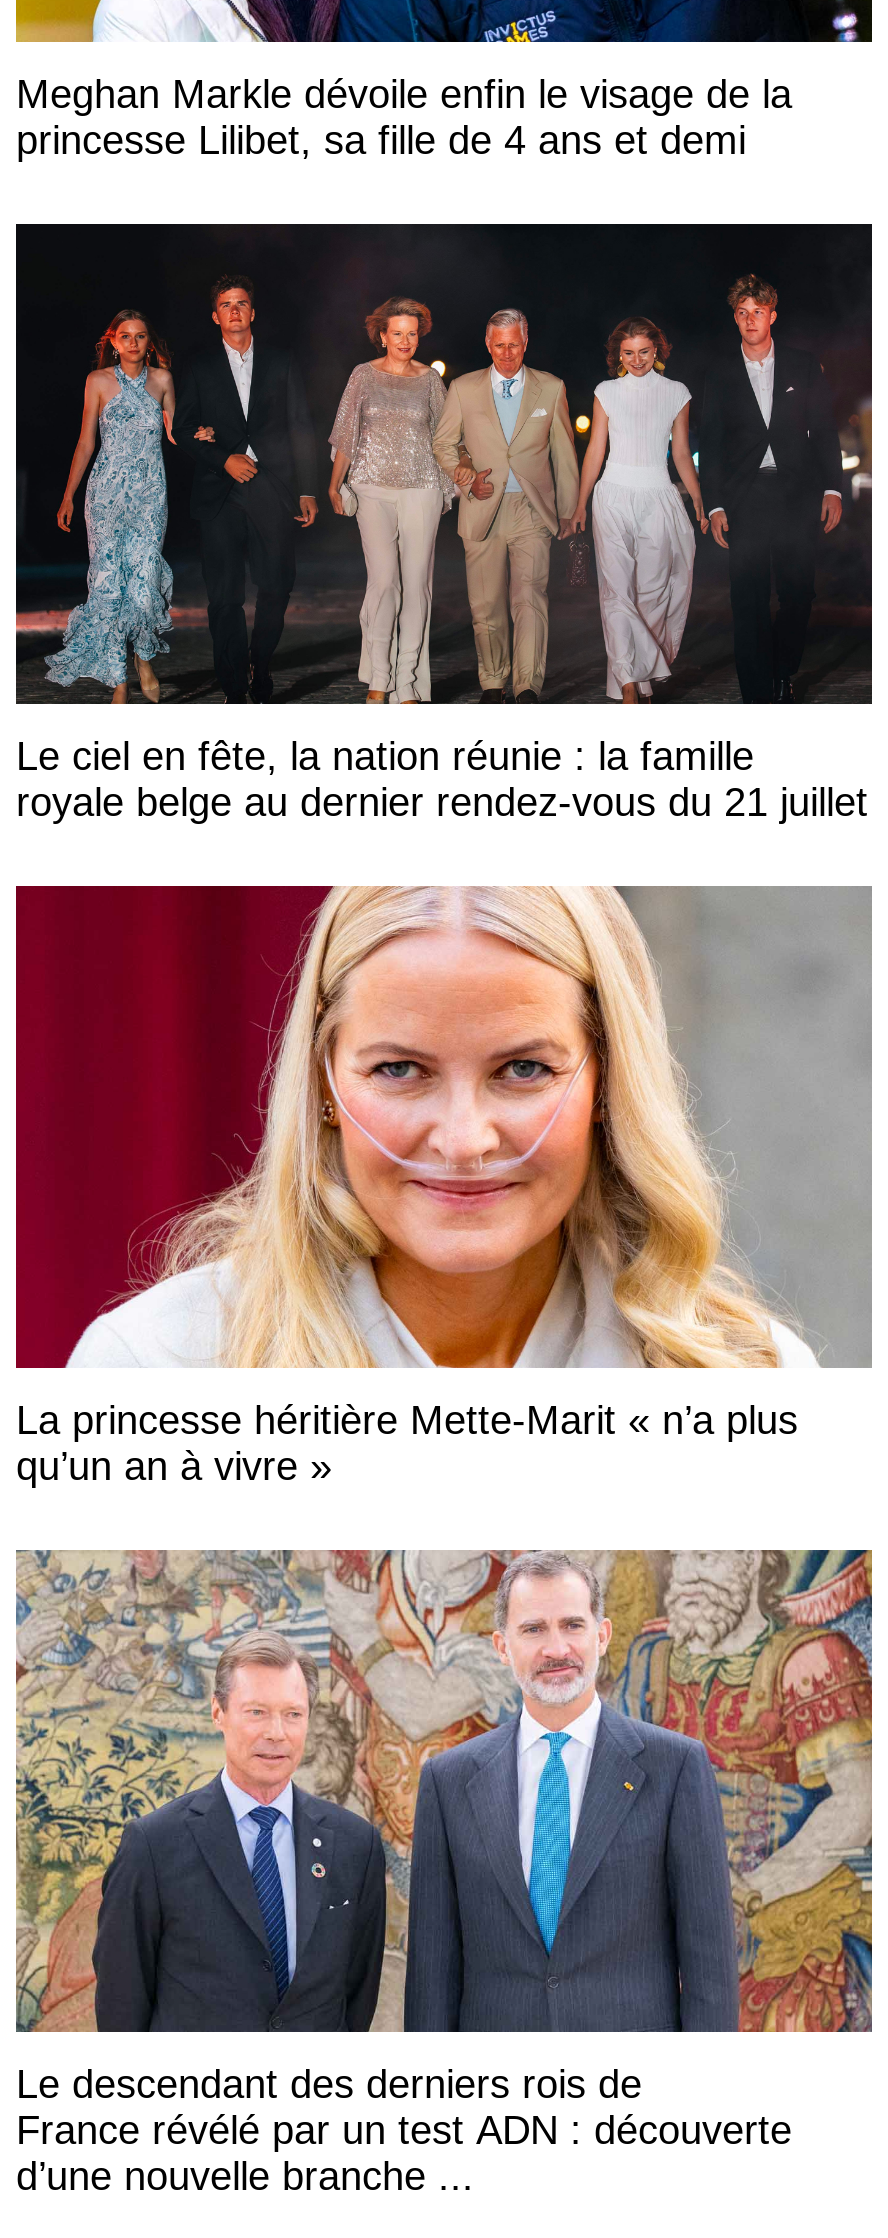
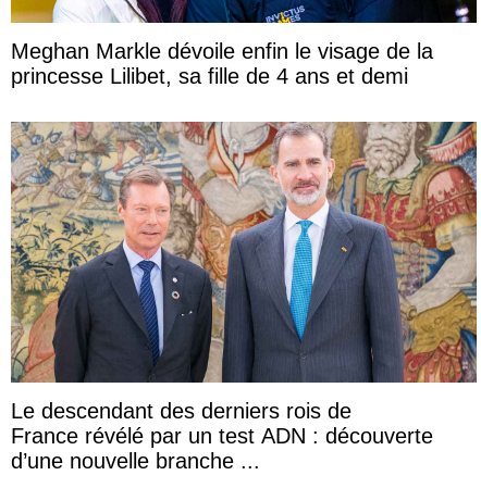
[14,222,872,825] [image] | Le ciel en fête, la nation réunie : la famille | royale belge au dernier rendez-vous du 21 juillet -> none
[14,884,870,1488] [image] | La princesse héritière Mette-Marit « n’a plus | qu’un an à vivre » -> none

